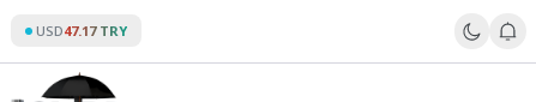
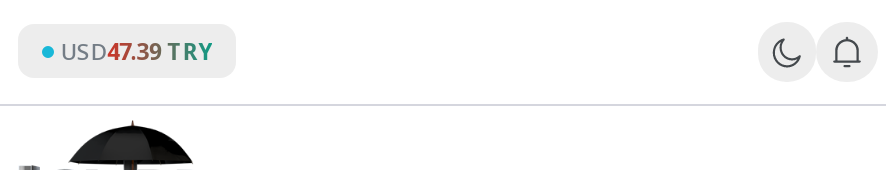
[36,22,128,40] USD47.17 TRY -> [61,37,213,67] USD47.39 TRY

